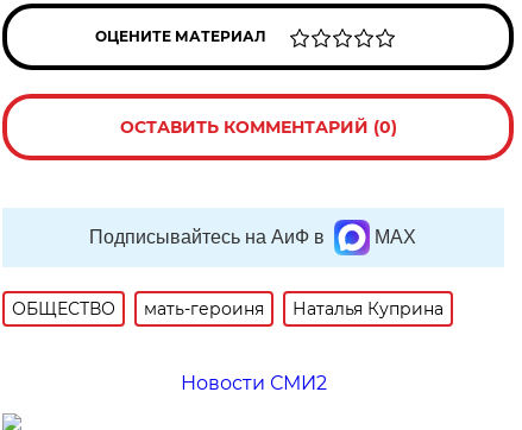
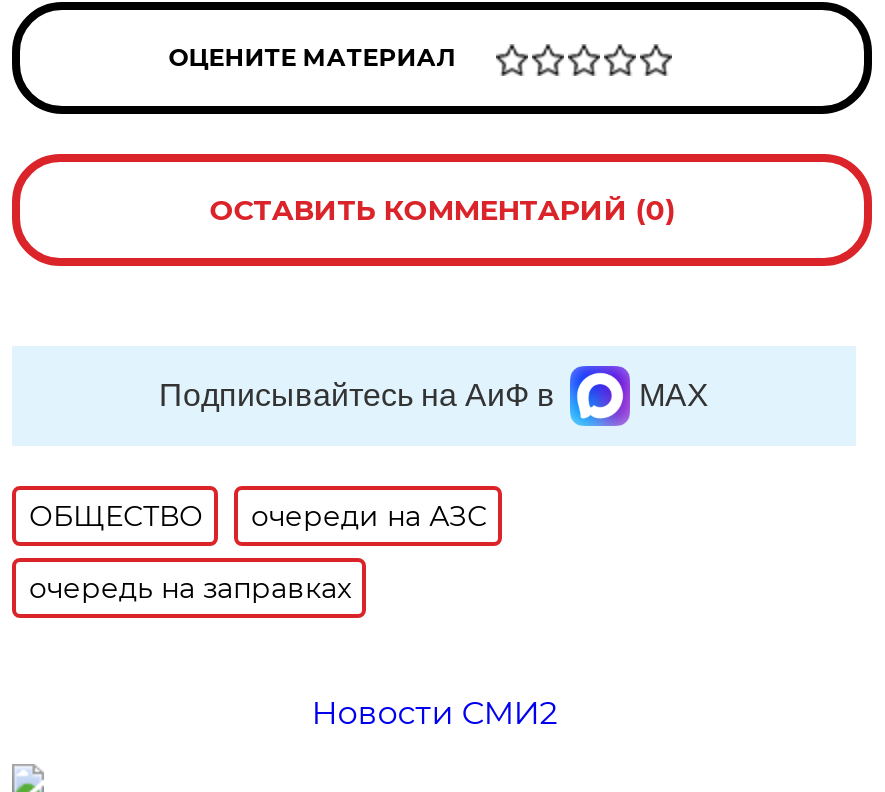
[144,298,444,320] мать-героиня | Наталья Куприна -> [29,498,487,606] очереди на АЗС | очередь на заправках

